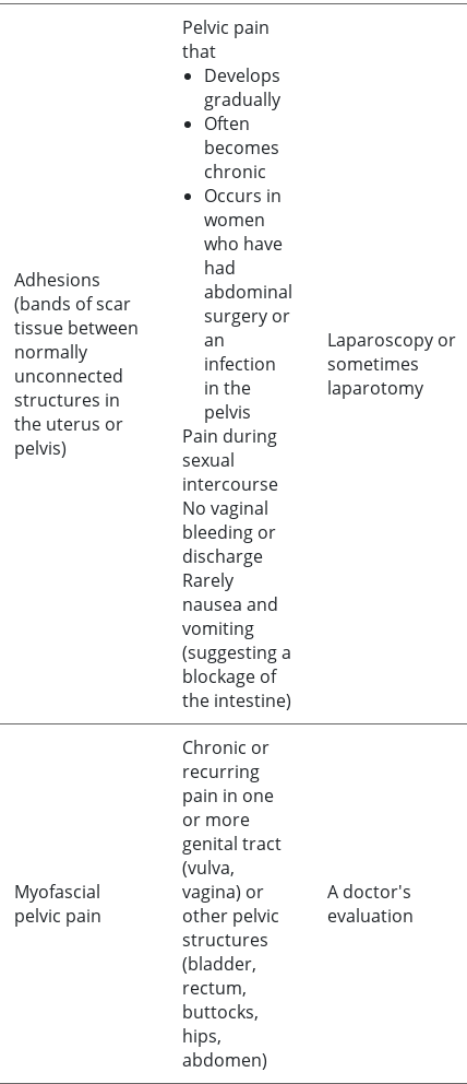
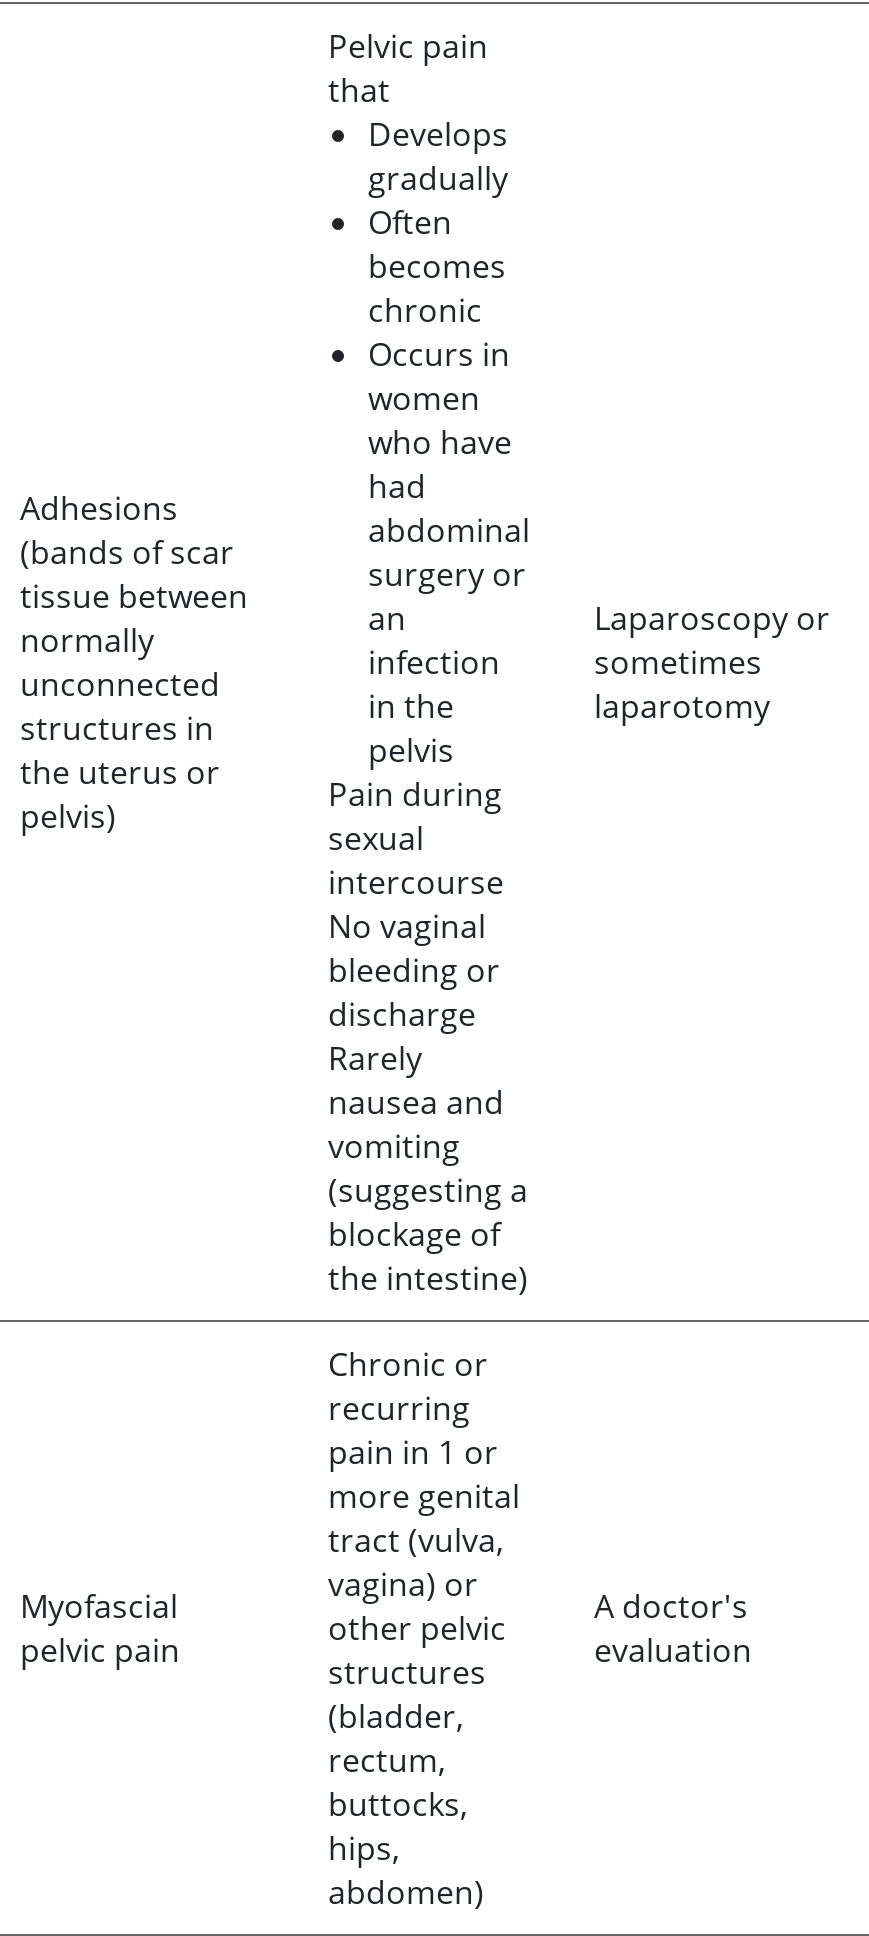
[182,783,282,880] pain in one | or more | genital tract | (vulva, -> [328,1430,520,1562] pain in 1 or | more genital | tract (vulva,

